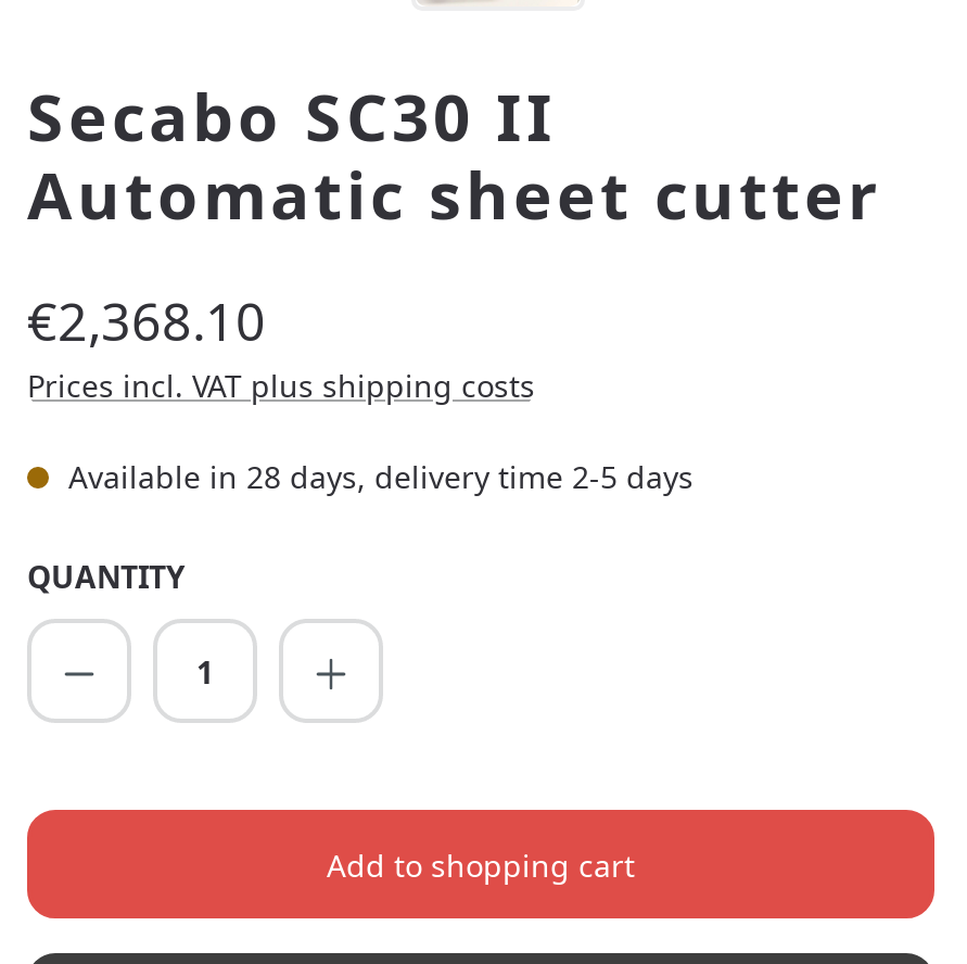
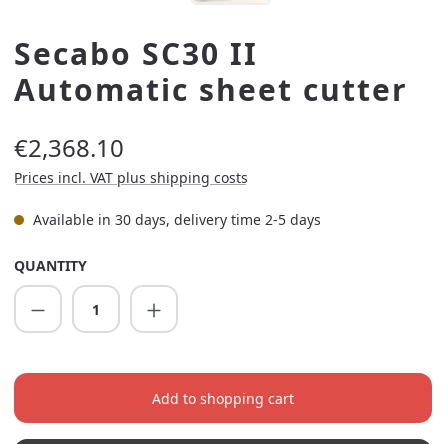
[60,456,694,497] Available in 28 days, delivery time 2-5 days -> [29,210,321,229] Available in 30 days, delivery time 2-5 days

